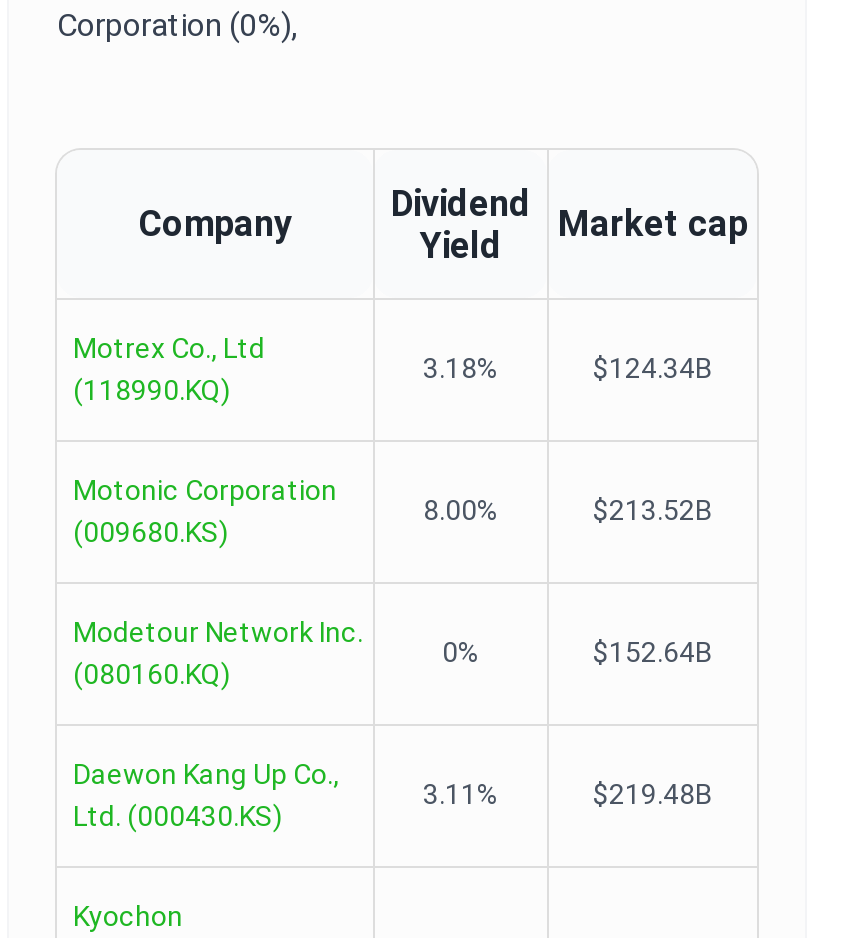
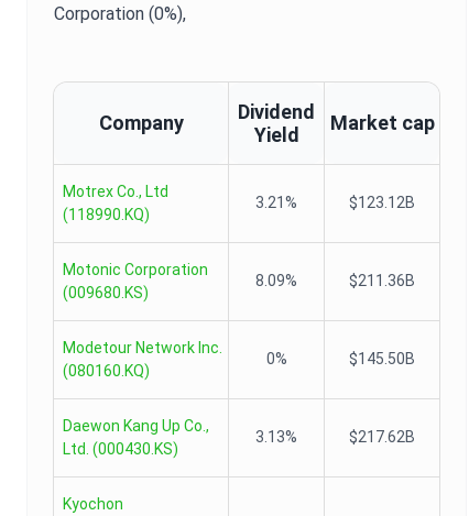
[423,352,713,384] 3.18% | $124.34B -> [255,194,415,211] 3.21% | $123.12B
[423,494,713,526] 8.00% | $213.52B -> [255,272,415,289] 8.09% | $211.36B
[593,636,713,668] $152.64B -> [349,350,415,367] $145.50B
[423,778,713,810] 3.11% | $219.48B -> [255,428,415,446] 3.13% | $217.62B

